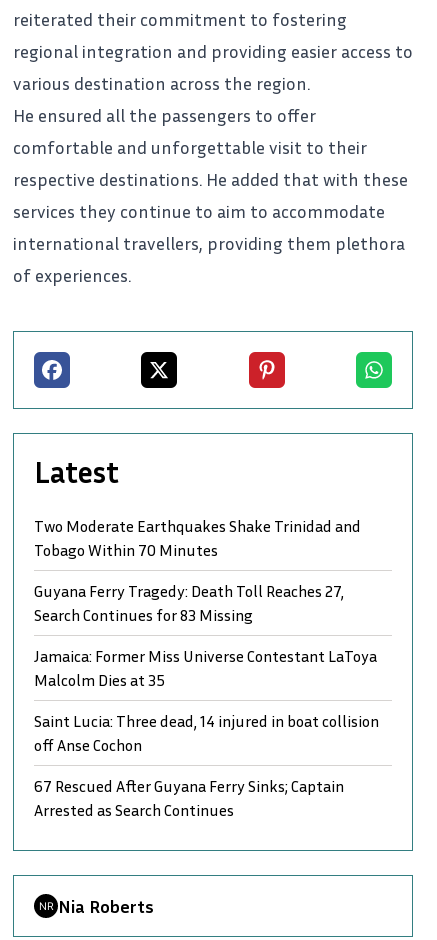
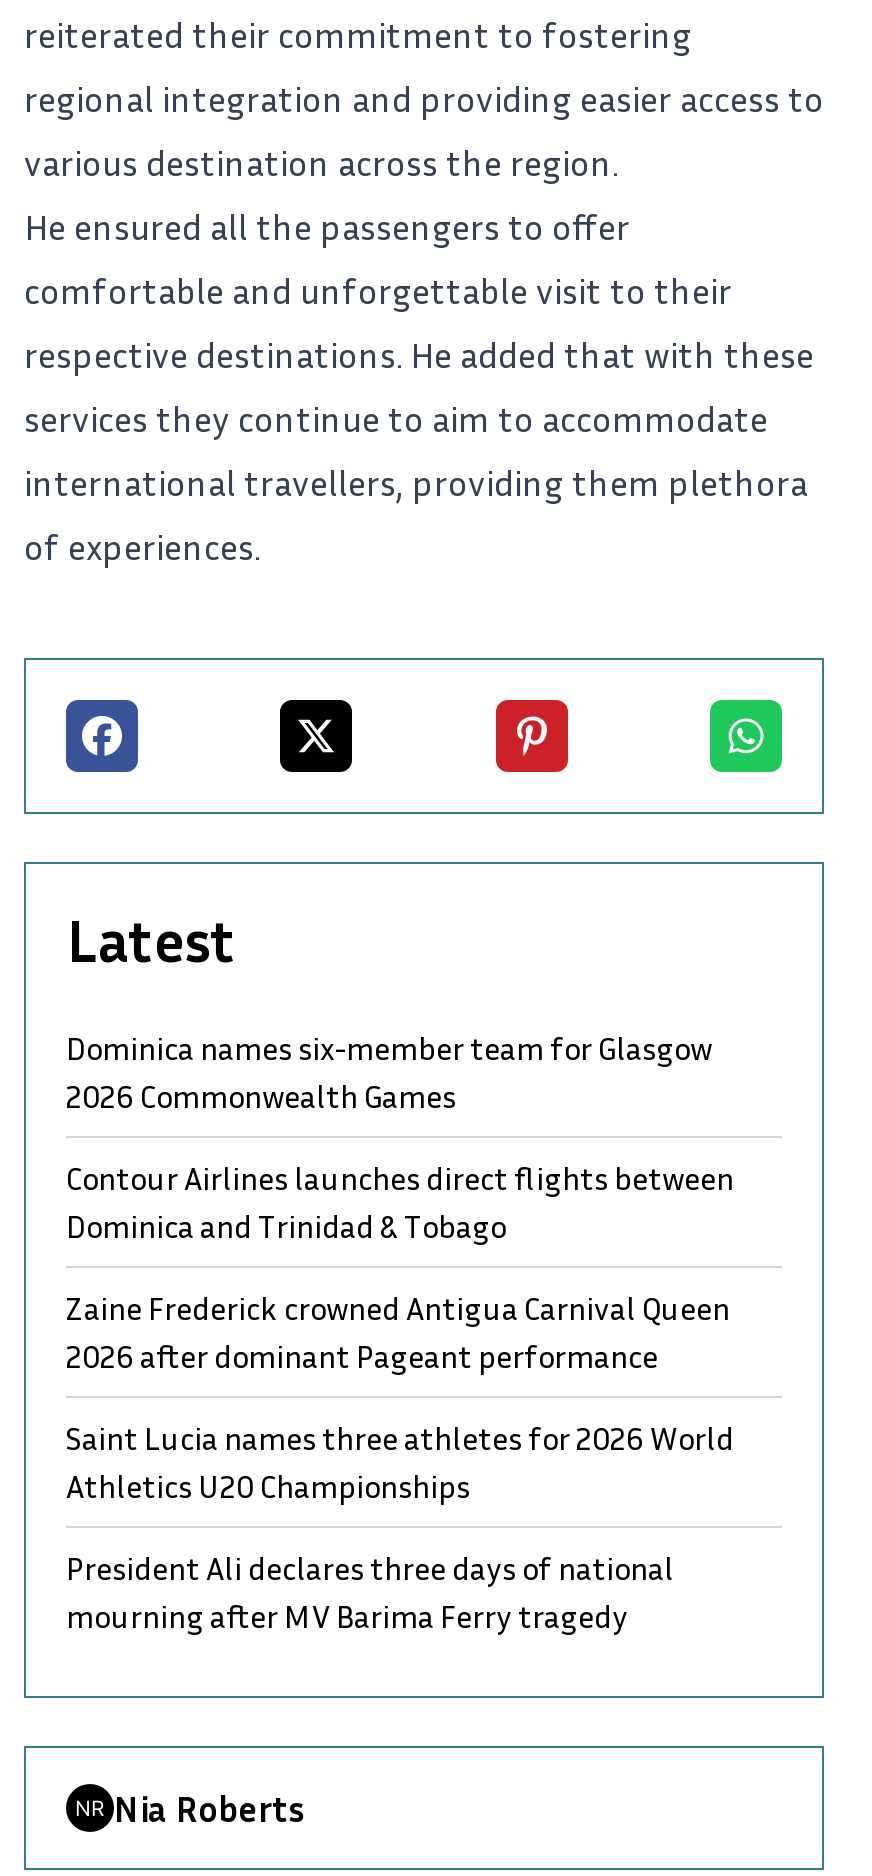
[34,516,361,560] Two Moderate Earthquakes Shake Trinidad and | Tobago Within 70 Minutes -> [66,1027,712,1115] Dominica names six-member team for Glasgow | 2026 Commonwealth Games
[34,581,344,625] Guyana Ferry Tragedy: Death Toll Reaches 27, | Search Continues for 83 Missing -> [66,1157,734,1245] Contour Airlines launches direct flights between | Dominica and Trinidad & Tobago
[34,646,377,690] Jamaica: Former Miss Universe Contestant LaToya | Malcolm Dies at 35 -> [66,1287,730,1375] Zaine Frederick crowned Antigua Carnival Queen | 2026 after dominant Pageant performance
[34,711,379,755] Saint Lucia: Three dead, 14 injured in boat collision | off Anse Cochon -> [66,1417,734,1505] Saint Lucia names three athletes for 2026 World | Athletics U20 Championships
[34,776,344,820] 67 Rescued After Guyana Ferry Sinks; Captain | Arrested as Search Continues -> [66,1547,674,1635] President Ali declares three days of national | mourning after MV Barima Ferry tragedy

